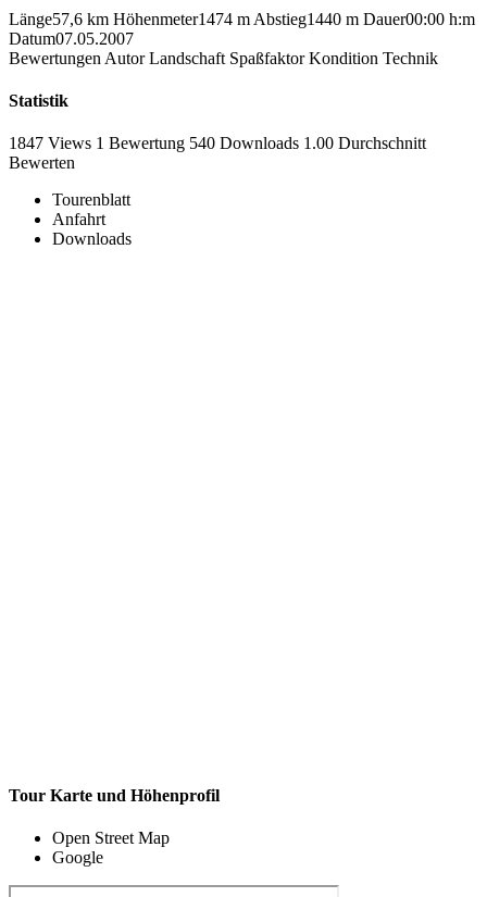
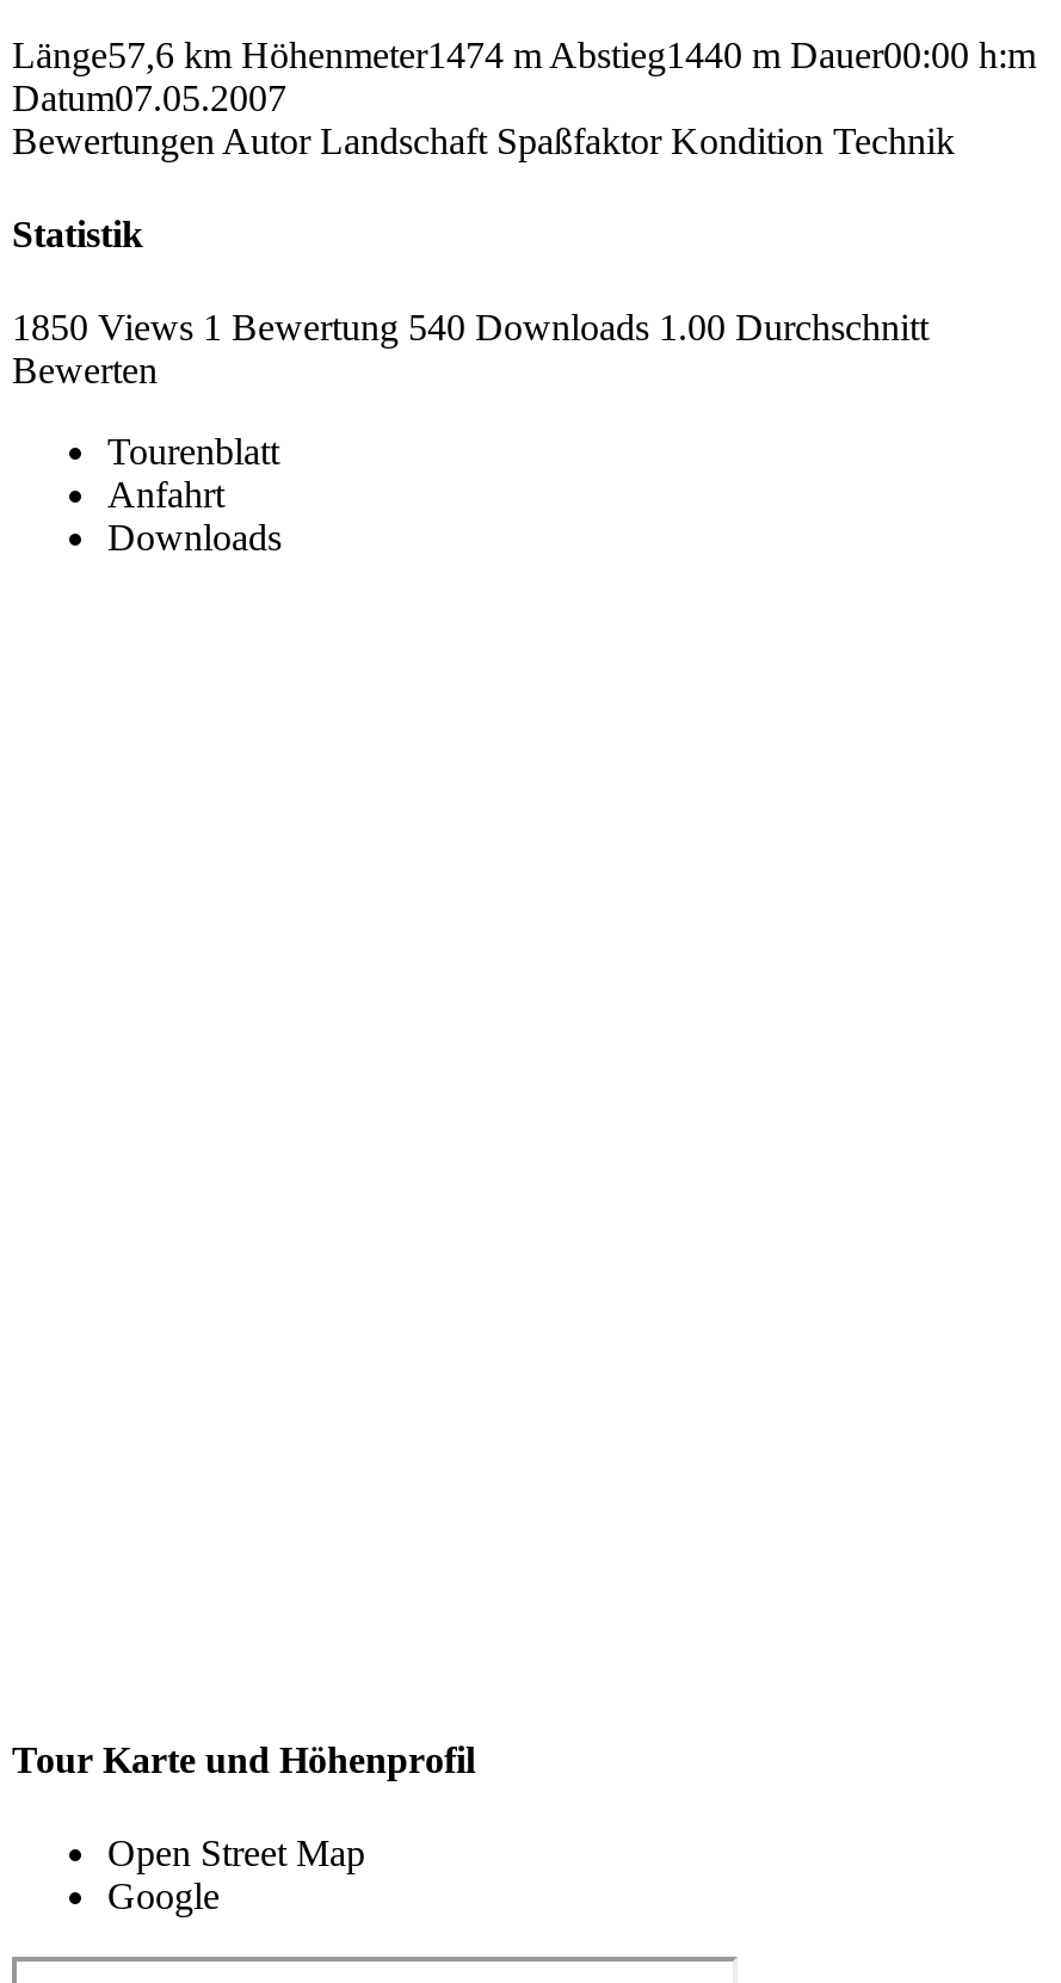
[9,134,426,153] 1847 Views 1 Bewertung 540 Downloads 1.00 Durchschnitt -> [12,308,929,348] 1850 Views 1 Bewertung 540 Downloads 1.00 Durchschnitt

